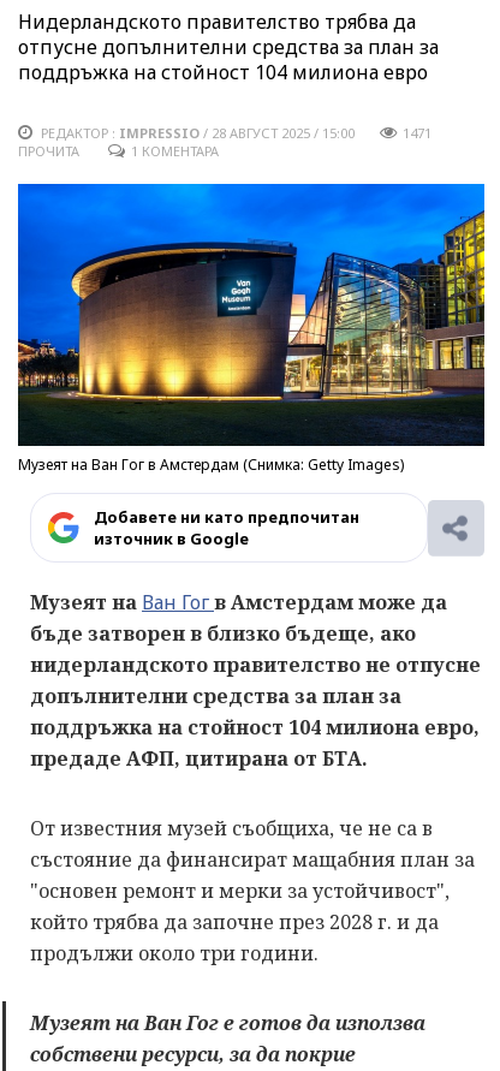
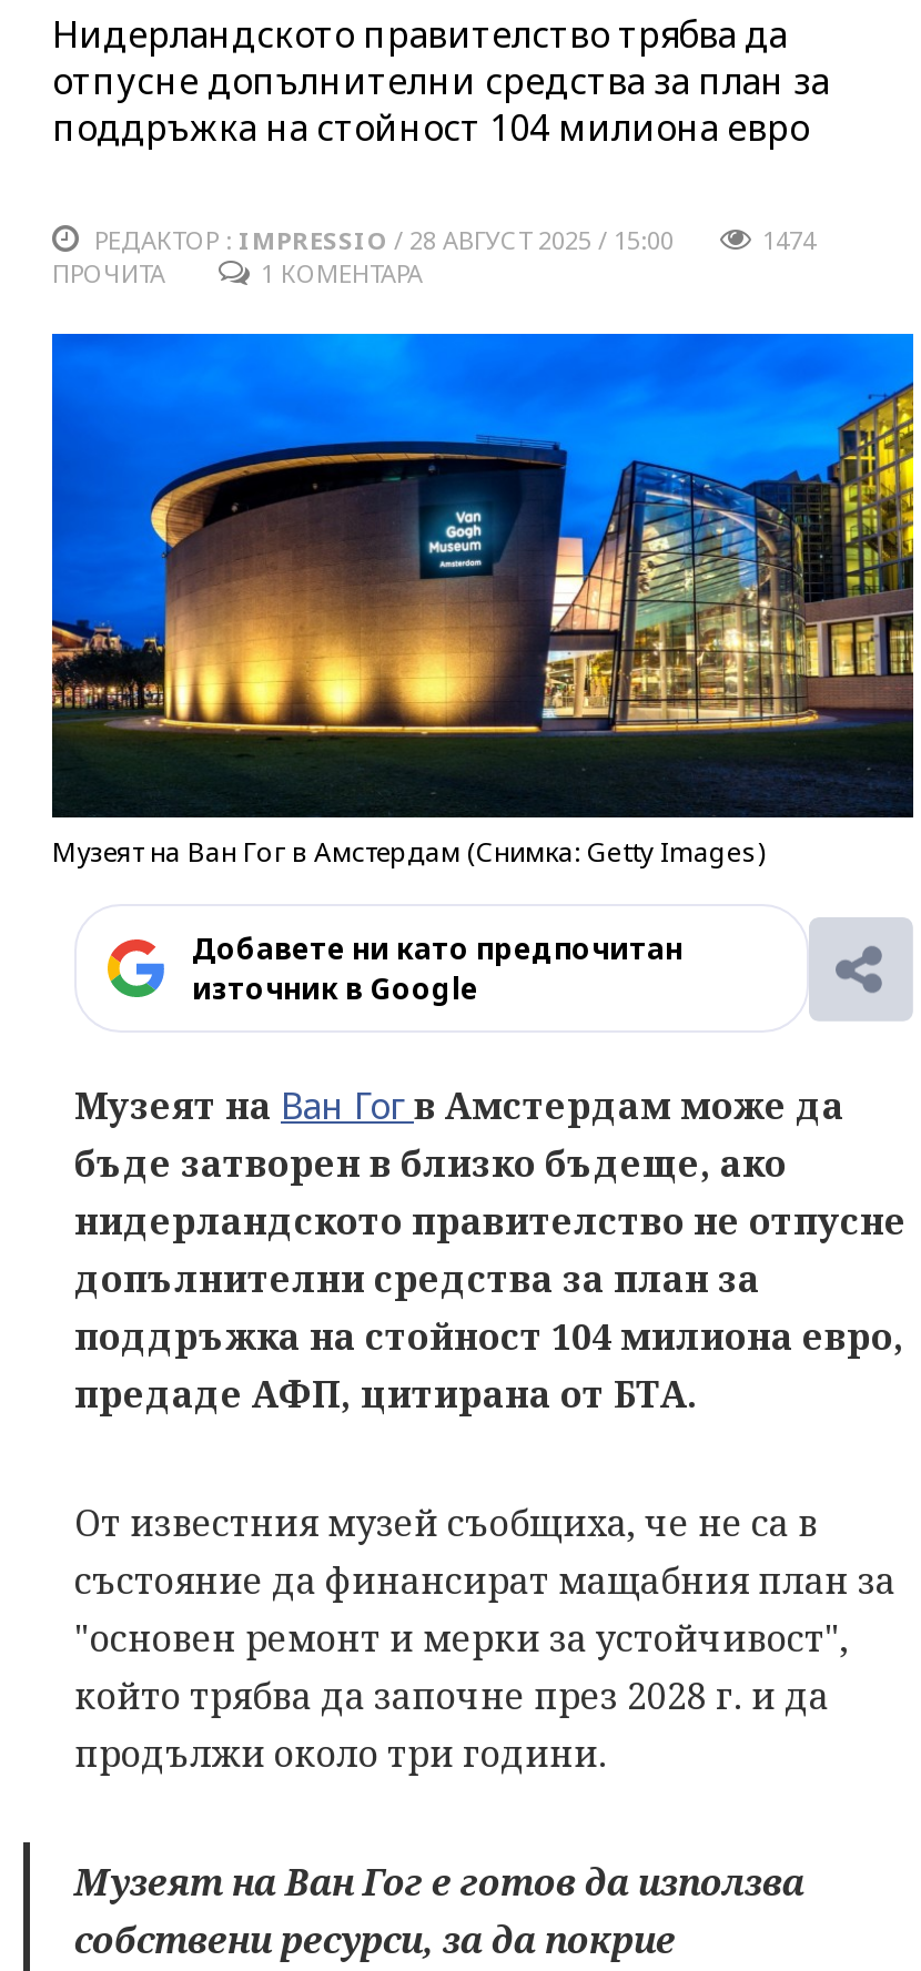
[403,124,431,142] 1471 -> [762,223,816,256] 1474

